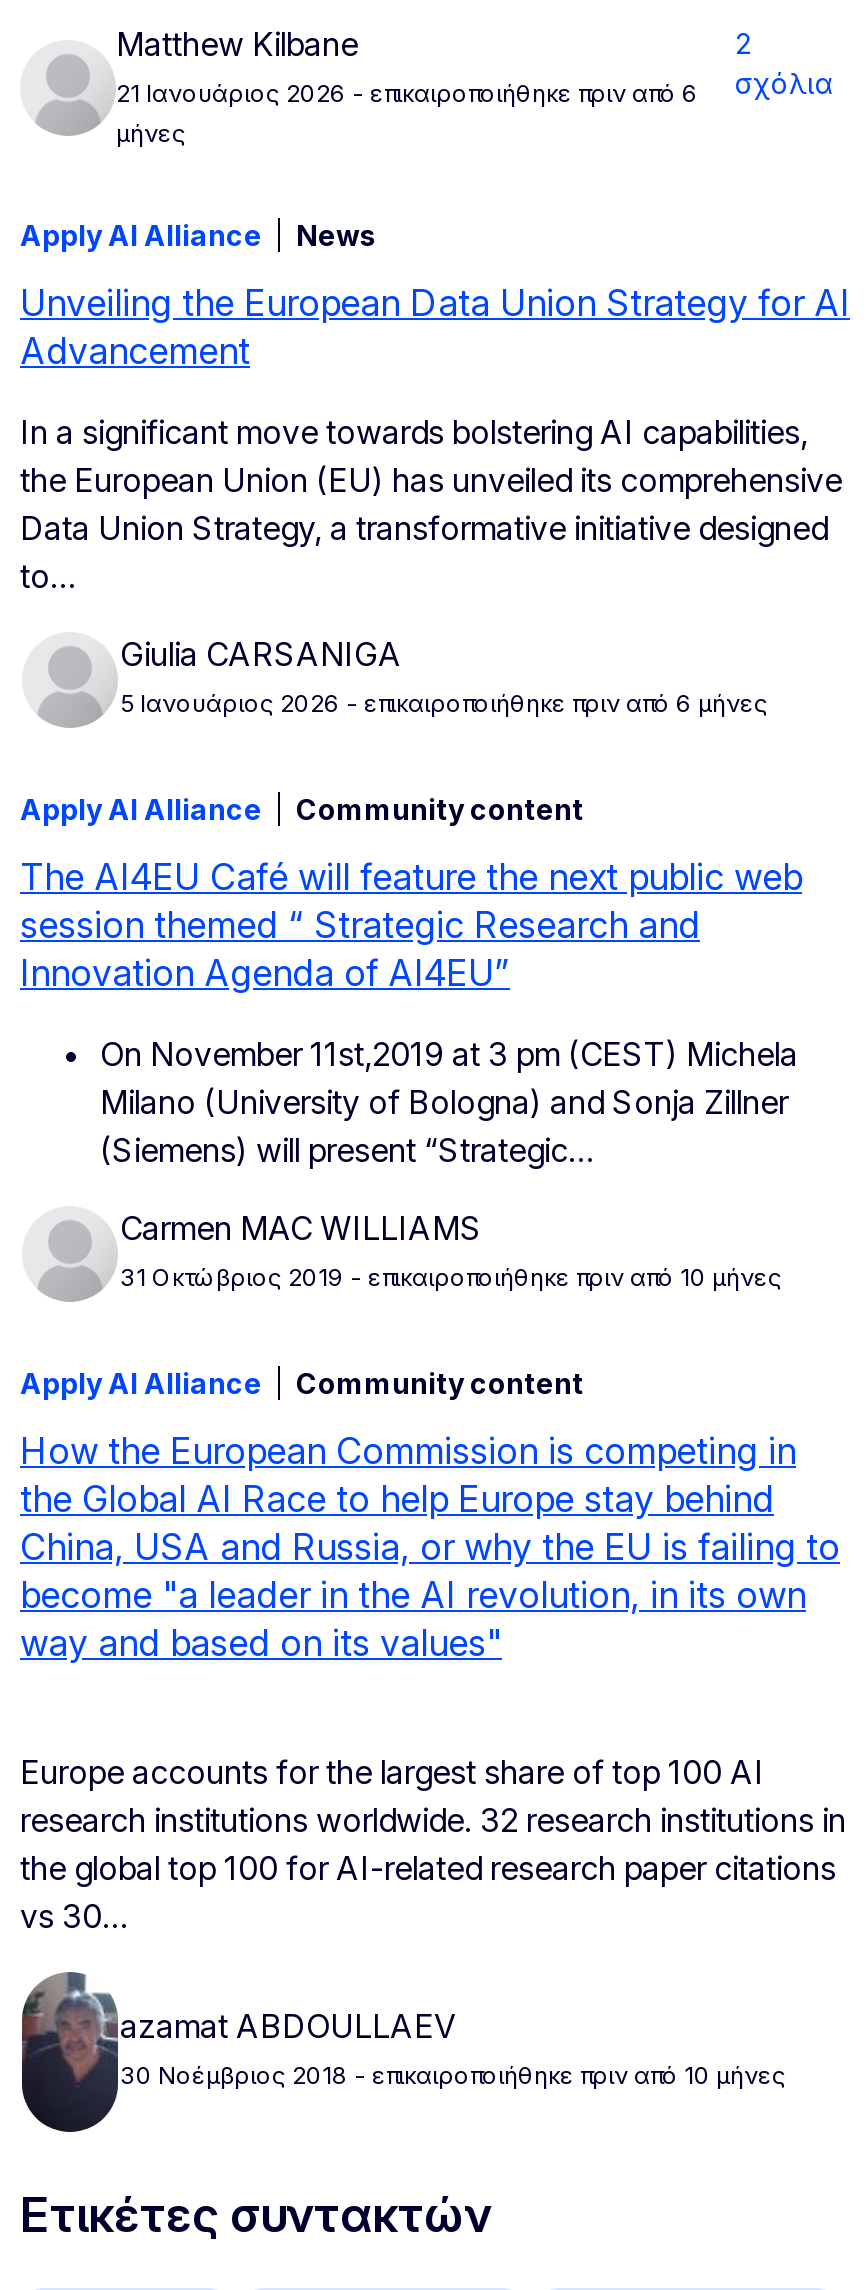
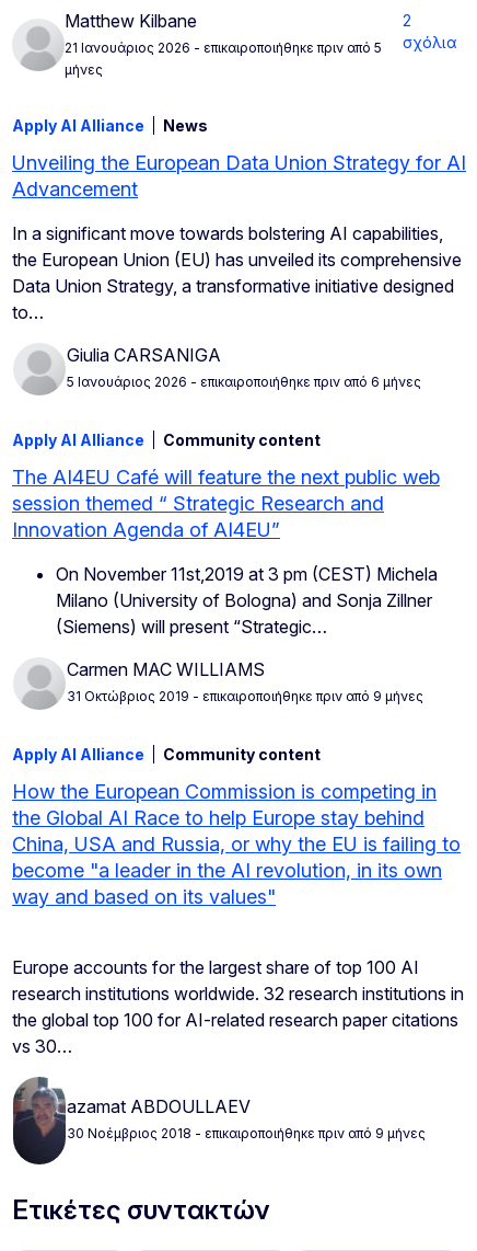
[116,78,698,108] 21 Ιανουάριος 2026 - επικαιροποιήθηκε πριν από 6 -> [65,39,382,56] 21 Ιανουάριος 2026 - επικαιροποιήθηκε πριν από 5
[120,1263,782,1293] 31 Οκτώβριος 2019 - επικαιροποιήθηκε πριν από 10 μήνες -> [67,688,423,705] 31 Οκτώβριος 2019 - επικαιροποιήθηκε πριν από 9 μήνες
[120,2061,786,2091] 30 Νοέμβριος 2018 - επικαιροποιήθηκε πριν από 10 μήνες -> [67,1125,426,1142] 30 Νοέμβριος 2018 - επικαιροποιήθηκε πριν από 9 μήνες

